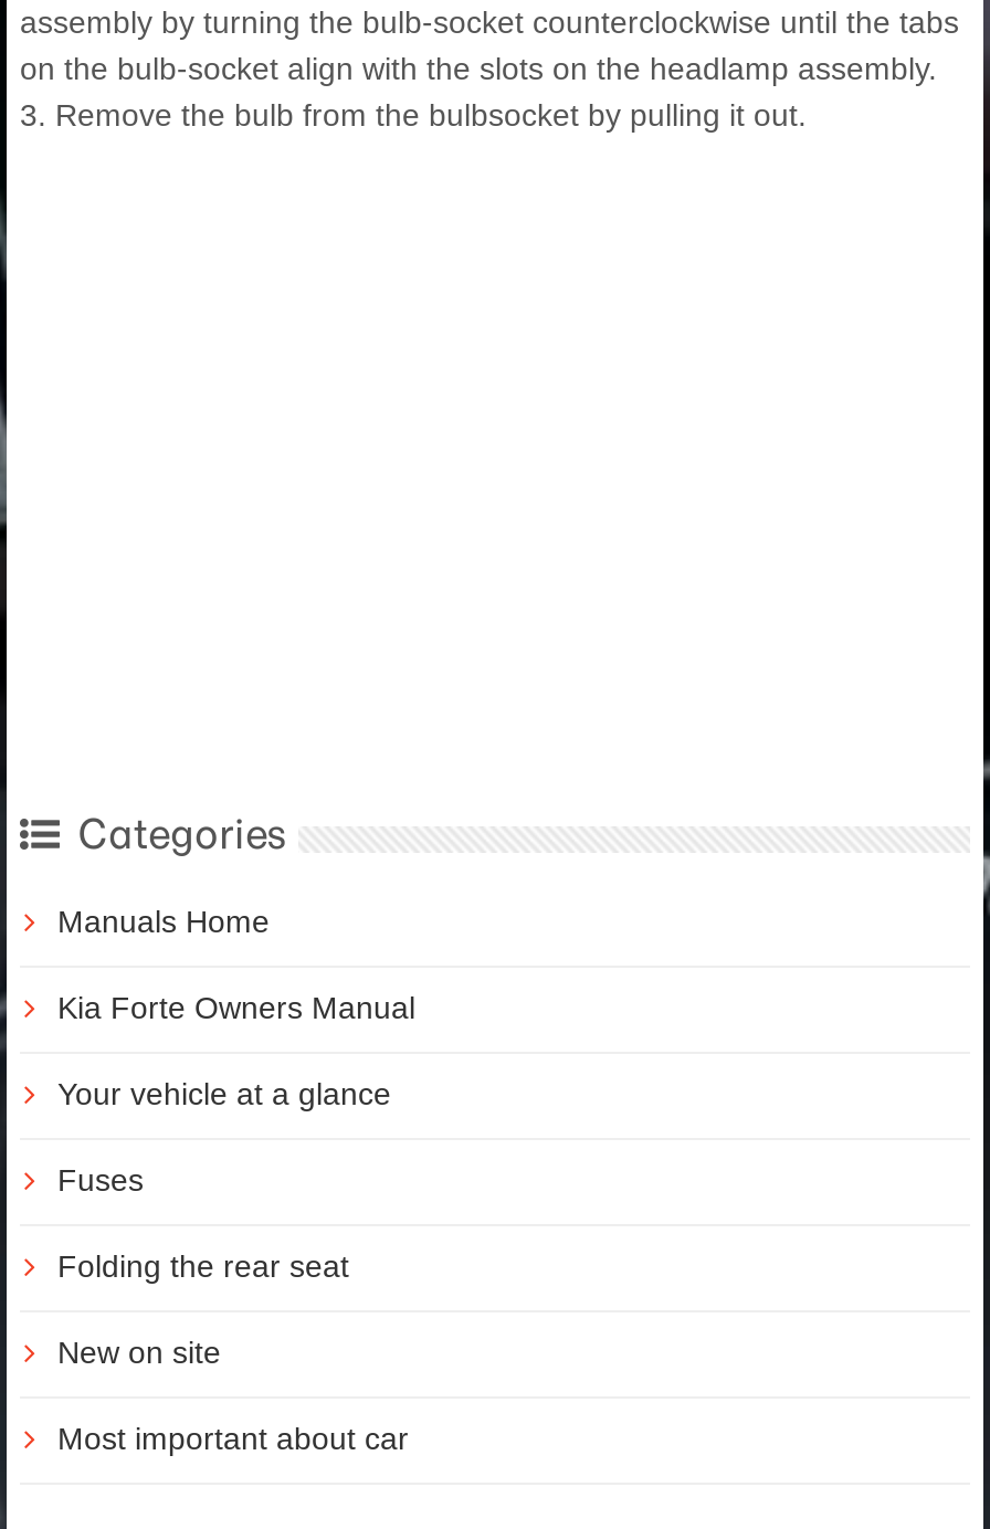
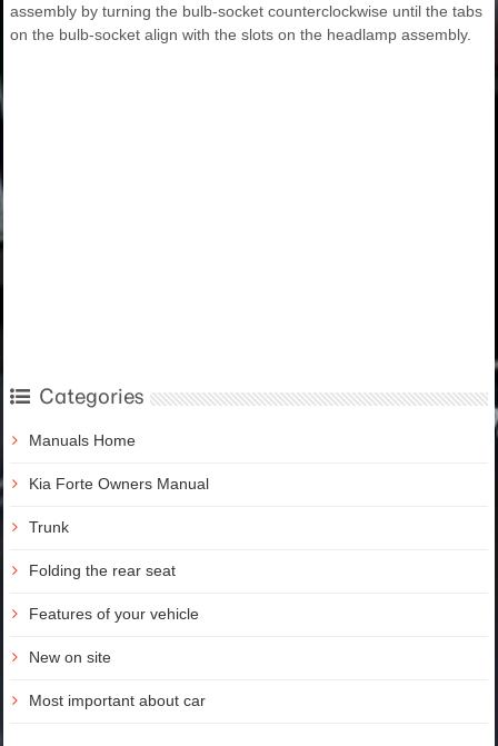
[20,98,807,133] 3. Remove the bulb from the bulbsocket by pulling it out. -> none
[57,1077,391,1198] Your vehicle at a glance | Fuses -> [29,518,69,536] Trunk
moved [57,1249,349,1284] -> [29,562,176,580]: Folding the rear seat
none -> [29,605,199,623] Features of your vehicle

